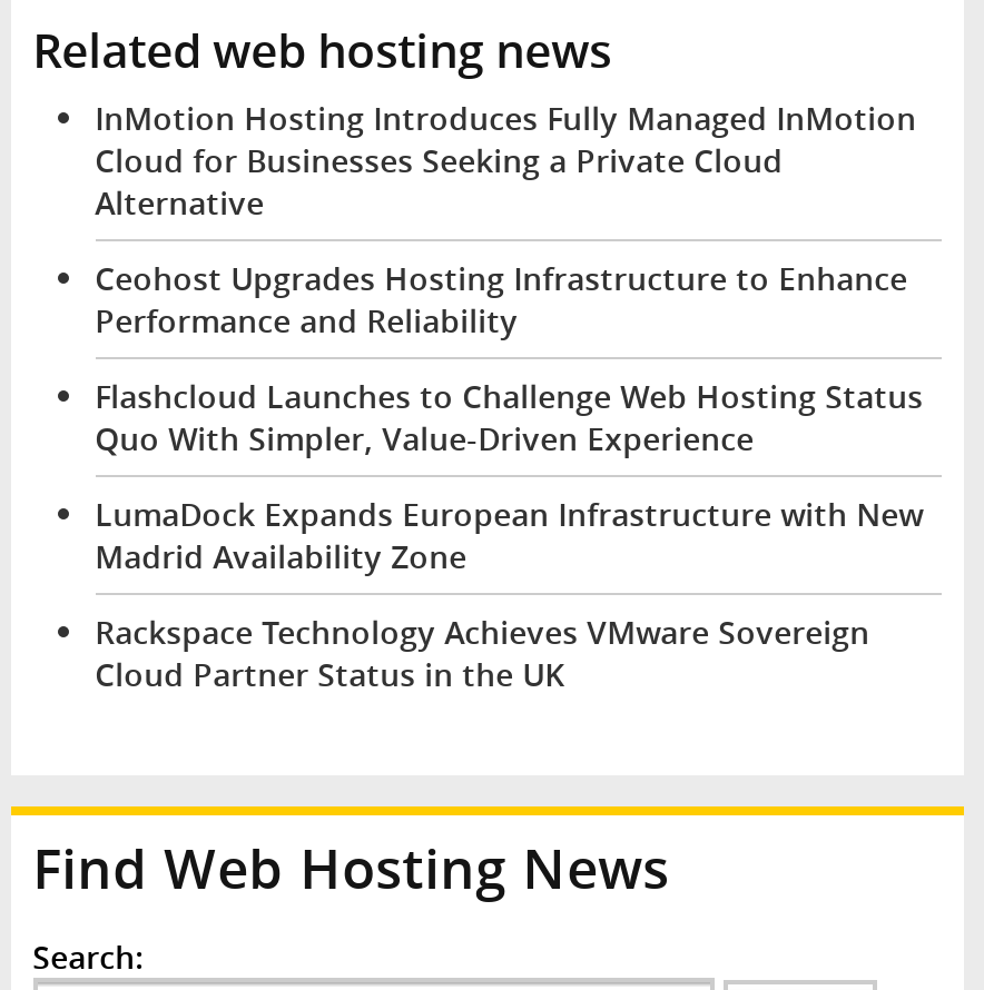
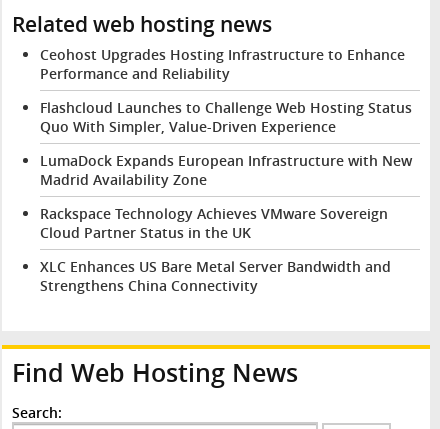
[95,96,916,223] InMotion Hosting Introduces Fully Managed InMotion | Cloud for Businesses Seeking a Private Cloud | Alternative -> none
moved [95,256,923,695] -> [40,45,412,242]: Ceohost Upgrades Hosting Infrastructure to Enhance | Performance and Reliability | Flashcloud Launches to Challenge Web Hosting Status | Quo With Simpler, Value-Driven Experience | LumaDock Expands European Infrastructure with New | Madrid Availability Zone | Rackspace Technology Achieves VMware Sovereign | Cloud Partner Status in the UK
none -> [40,257,391,295] XLC Enhances US Bare Metal Server Bandwidth and | Strengthens China Connectivity

